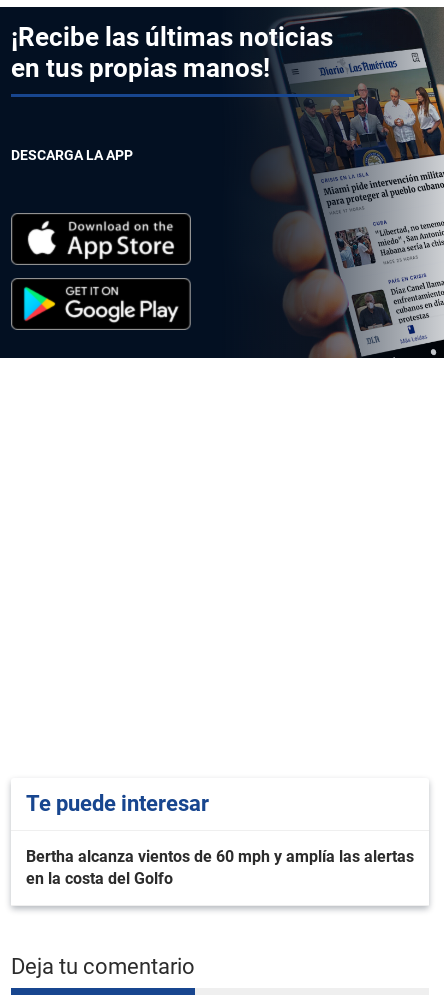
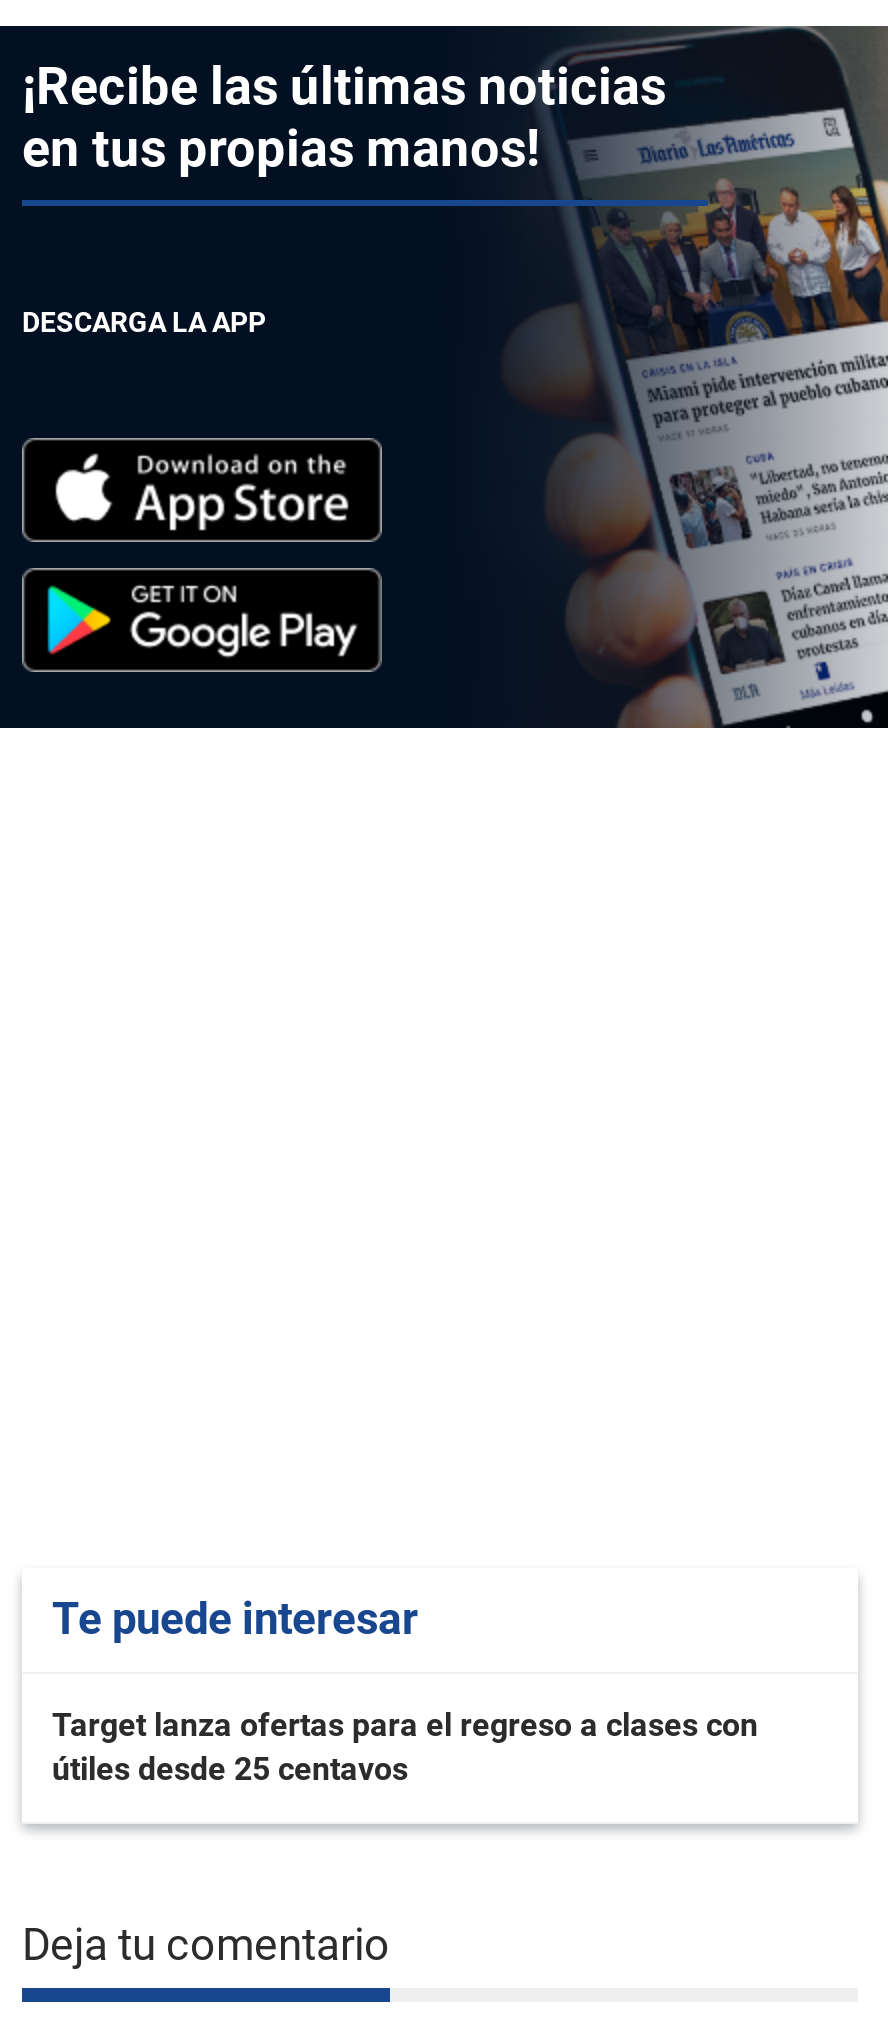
[26,847,414,888] Bertha alcanza vientos de 60 mph y amplía las alertas | en la costa del Golfo -> [52,1706,758,1788] Target lanza ofertas para el regreso a clases con | útiles desde 25 centavos

